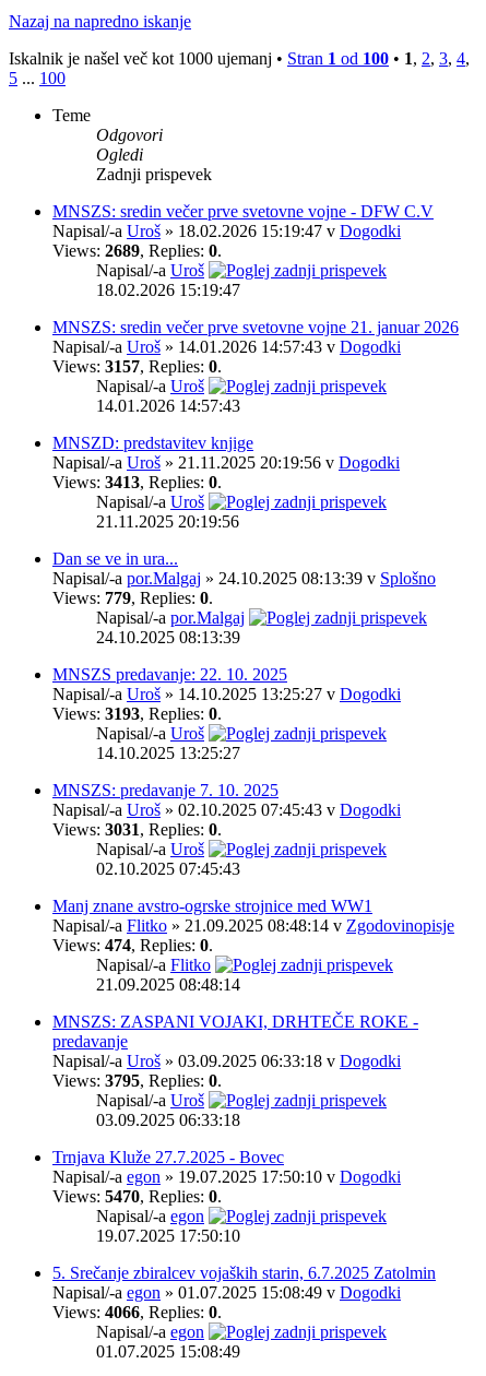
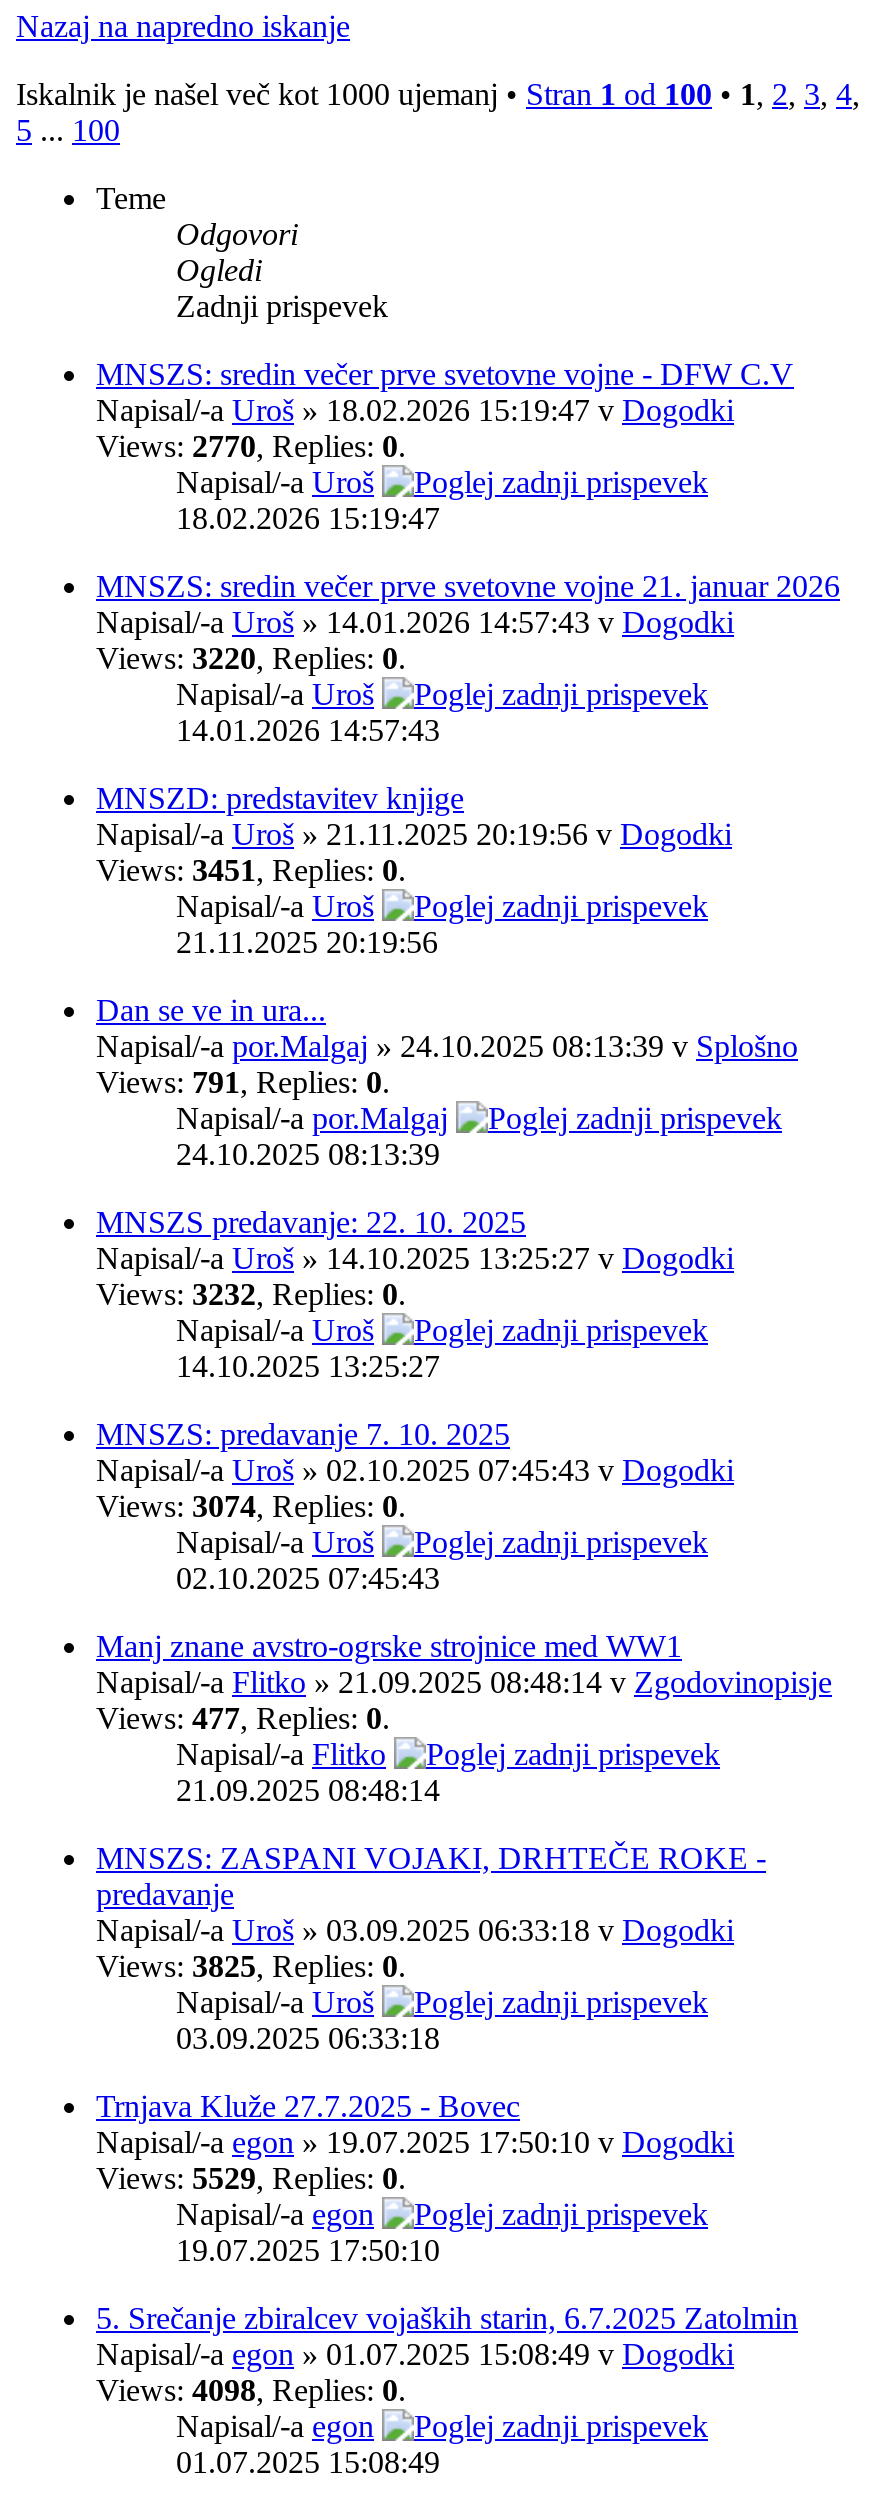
[52,241,222,260] Views: 2689, Replies: 0. -> [96,429,406,463] Views: 2770, Replies: 0.
[52,357,222,375] Views: 3157, Replies: 0. -> [96,641,406,675] Views: 3220, Replies: 0.
[52,473,222,491] Views: 3413, Replies: 0. -> [96,853,406,887] Views: 3451, Replies: 0.
[52,588,213,607] Views: 779, Replies:0. -> [96,1065,390,1099] Views: 791, Replies:0.
[52,704,222,723] Views: 3193, Replies: 0. -> [96,1277,406,1311] Views: 3232, Replies: 0.
[52,820,222,838] Views: 3031, Replies: 0. -> [96,1489,406,1523] Views: 3074, Replies: 0.
[52,936,213,954] Views: 474, Replies: 0. -> [96,1701,390,1735] Views: 477, Replies: 0.
[52,1071,222,1090] Views: 3795, Replies: 0. -> [96,1949,406,1983] Views: 3825, Replies: 0.
[52,1187,222,1205] Views: 5470, Replies: 0. -> [96,2161,406,2195] Views: 5529, Replies: 0.
[52,1303,222,1321] Views: 4066, Replies: 0. -> [96,2373,406,2407] Views: 4098, Replies: 0.

